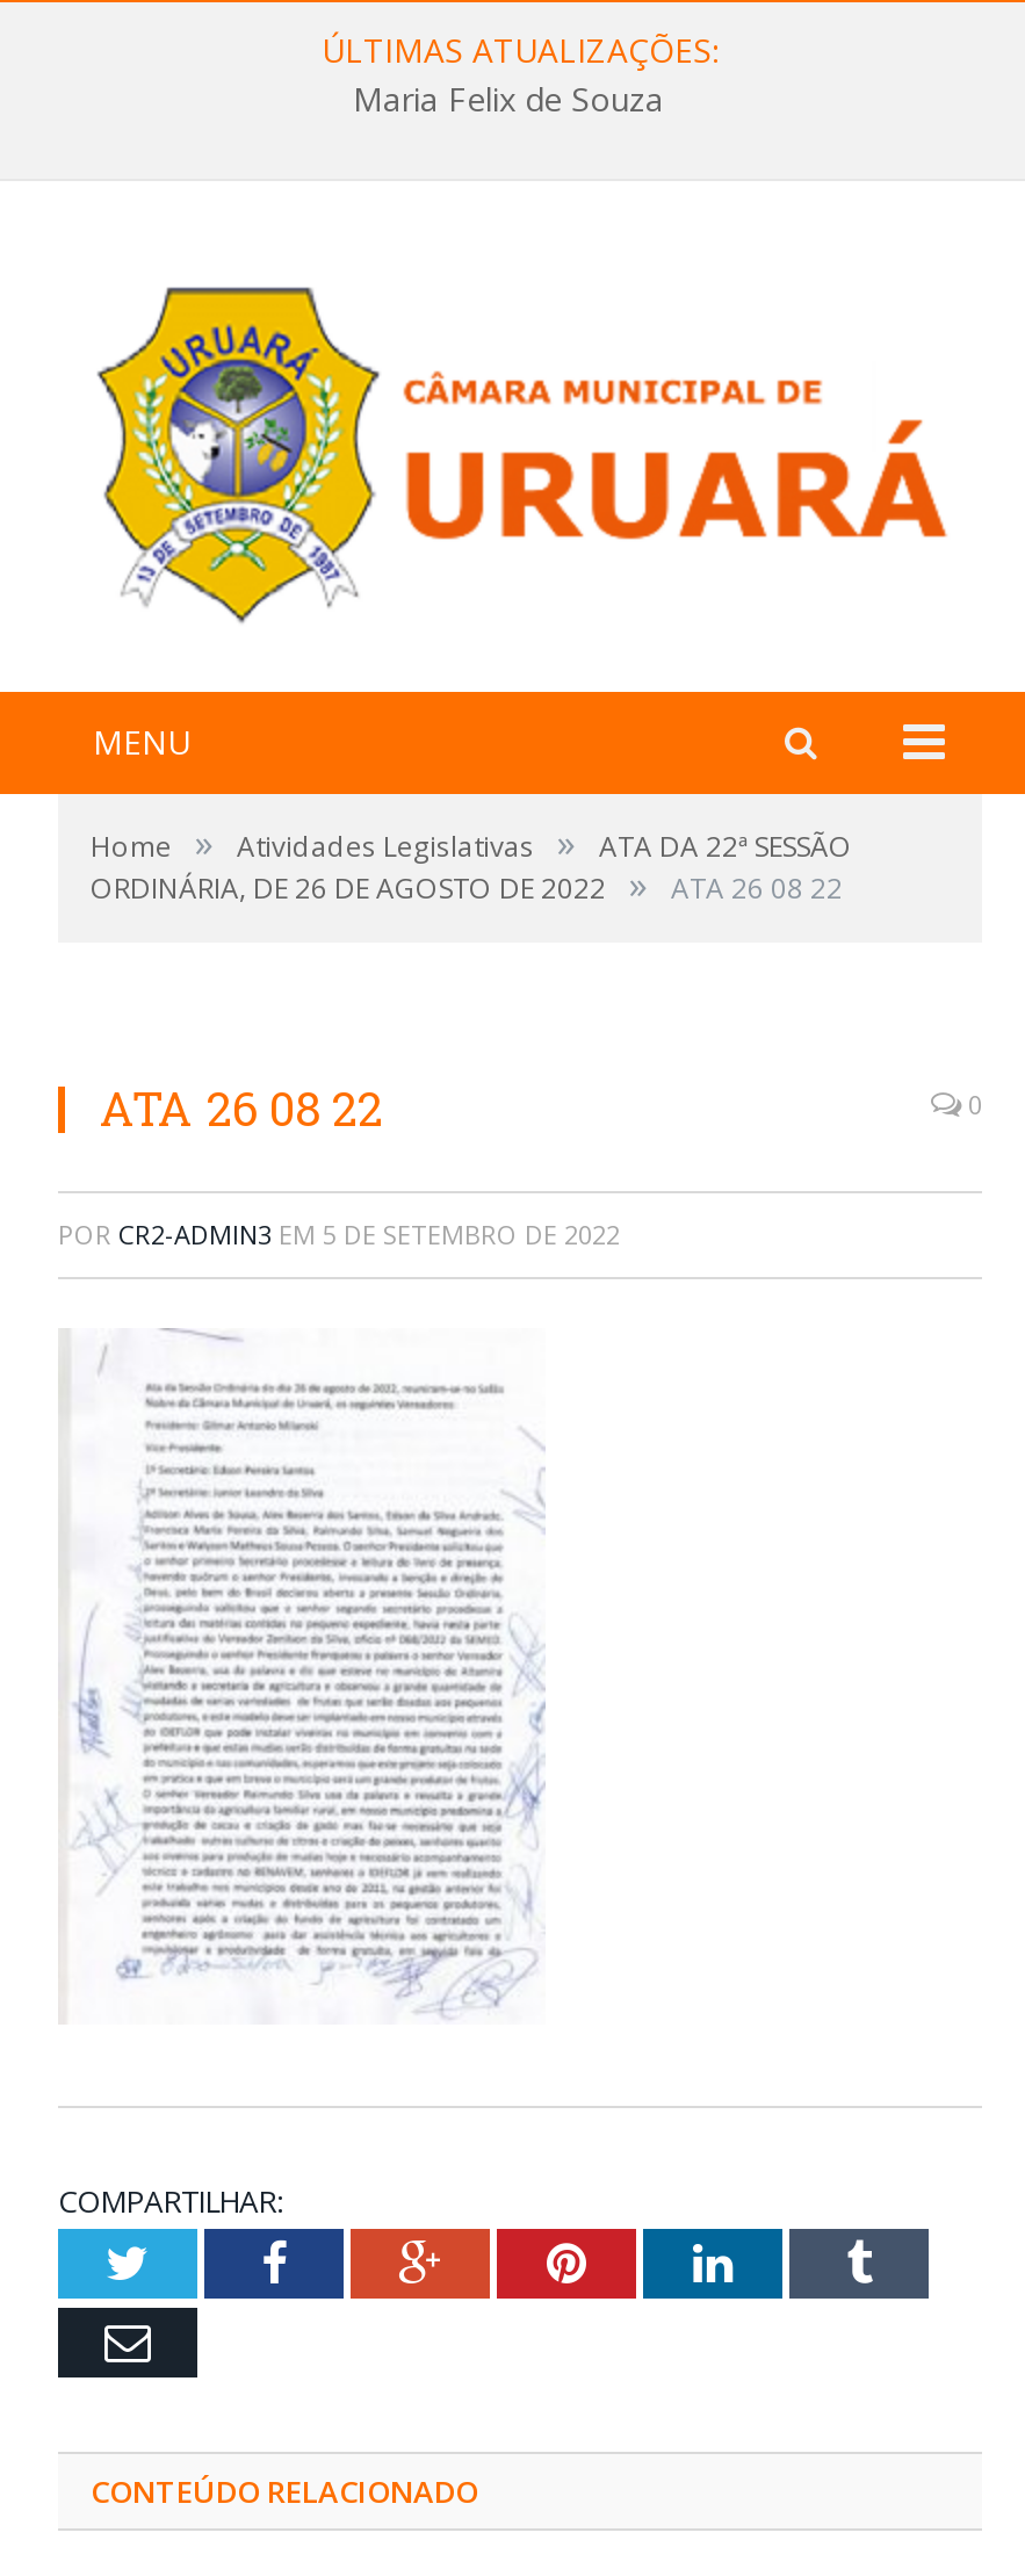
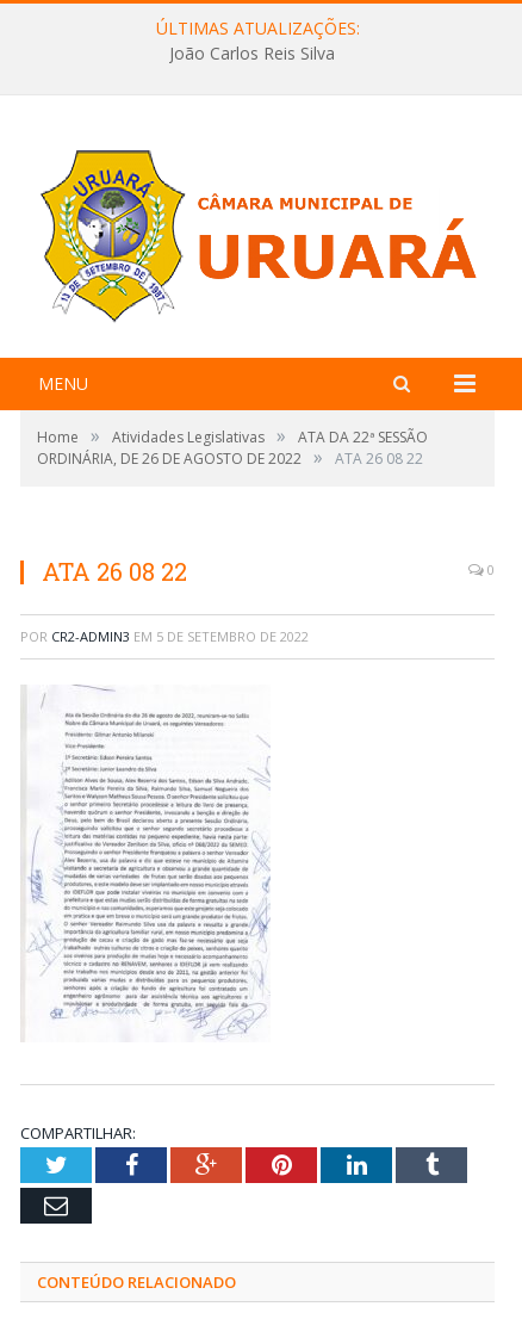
[353,77,664,121] Maria Felix de Souza -> [169,42,334,65] João Carlos Reis Silva

